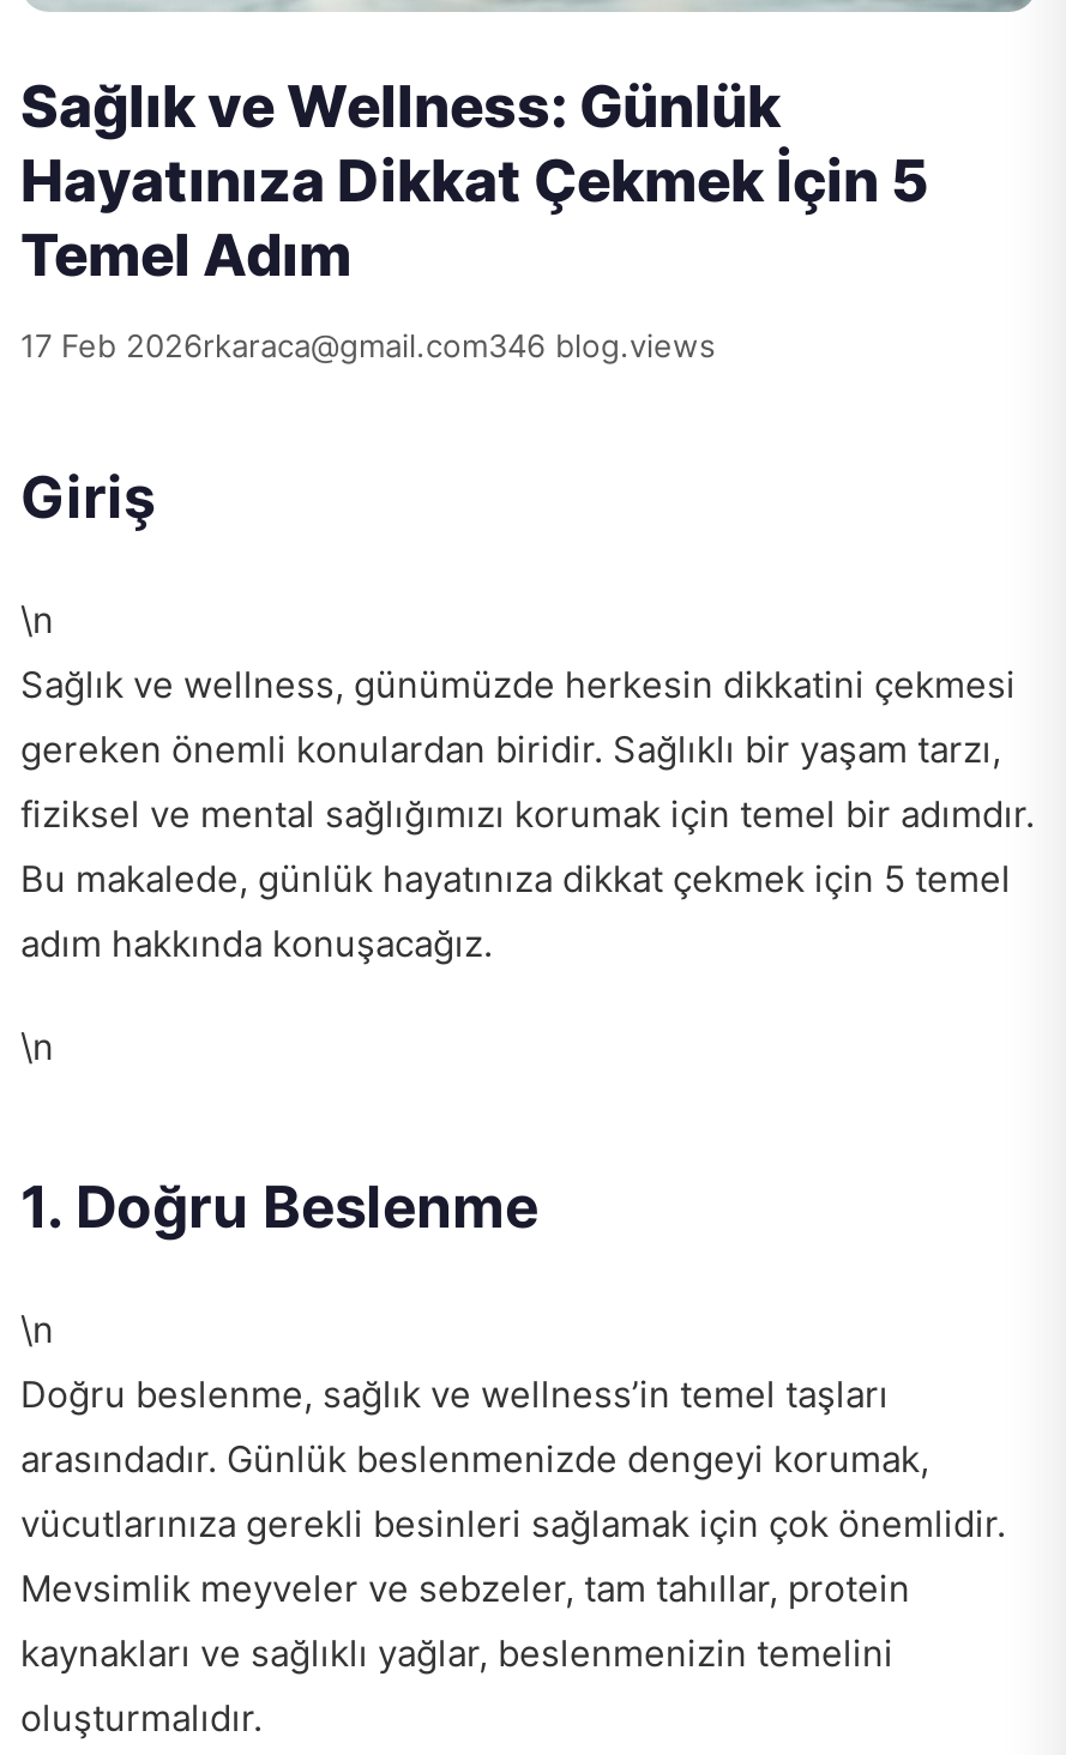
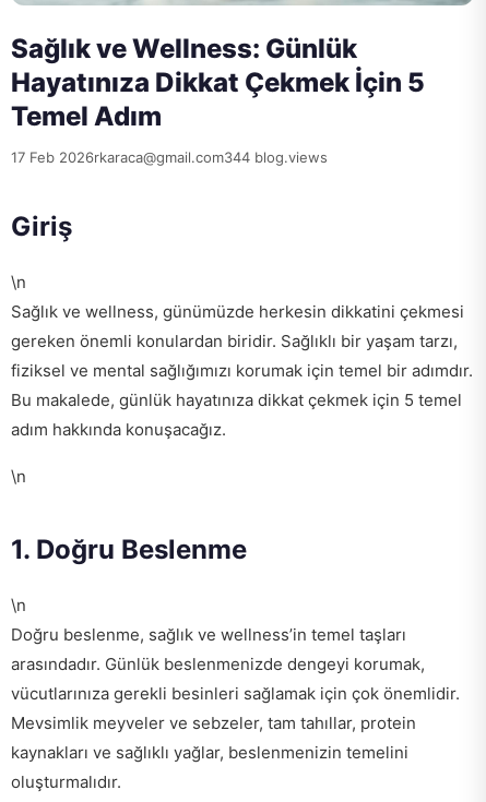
[20,327,716,365] 17 Feb 2026rkaraca@gmail.com346 blog.views -> [11,149,328,166] 17 Feb 2026rkaraca@gmail.com344 blog.views

